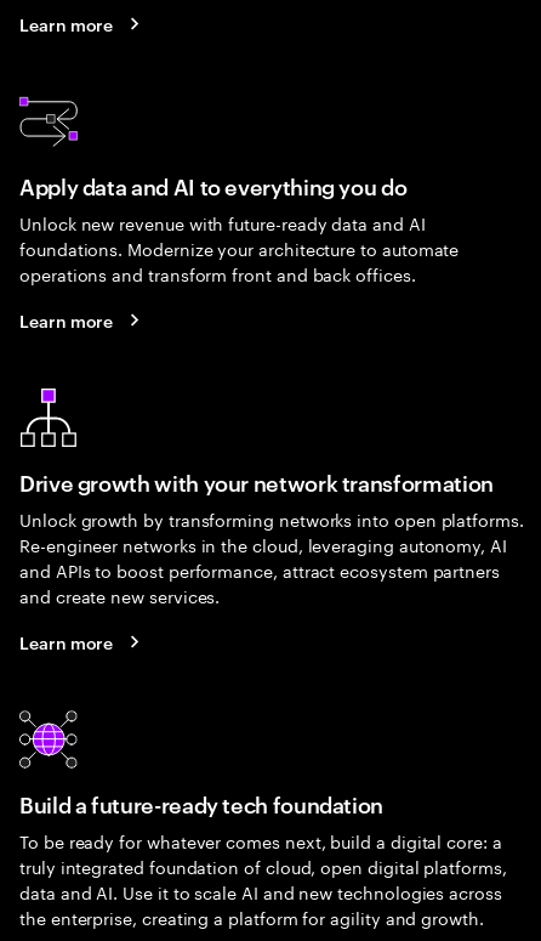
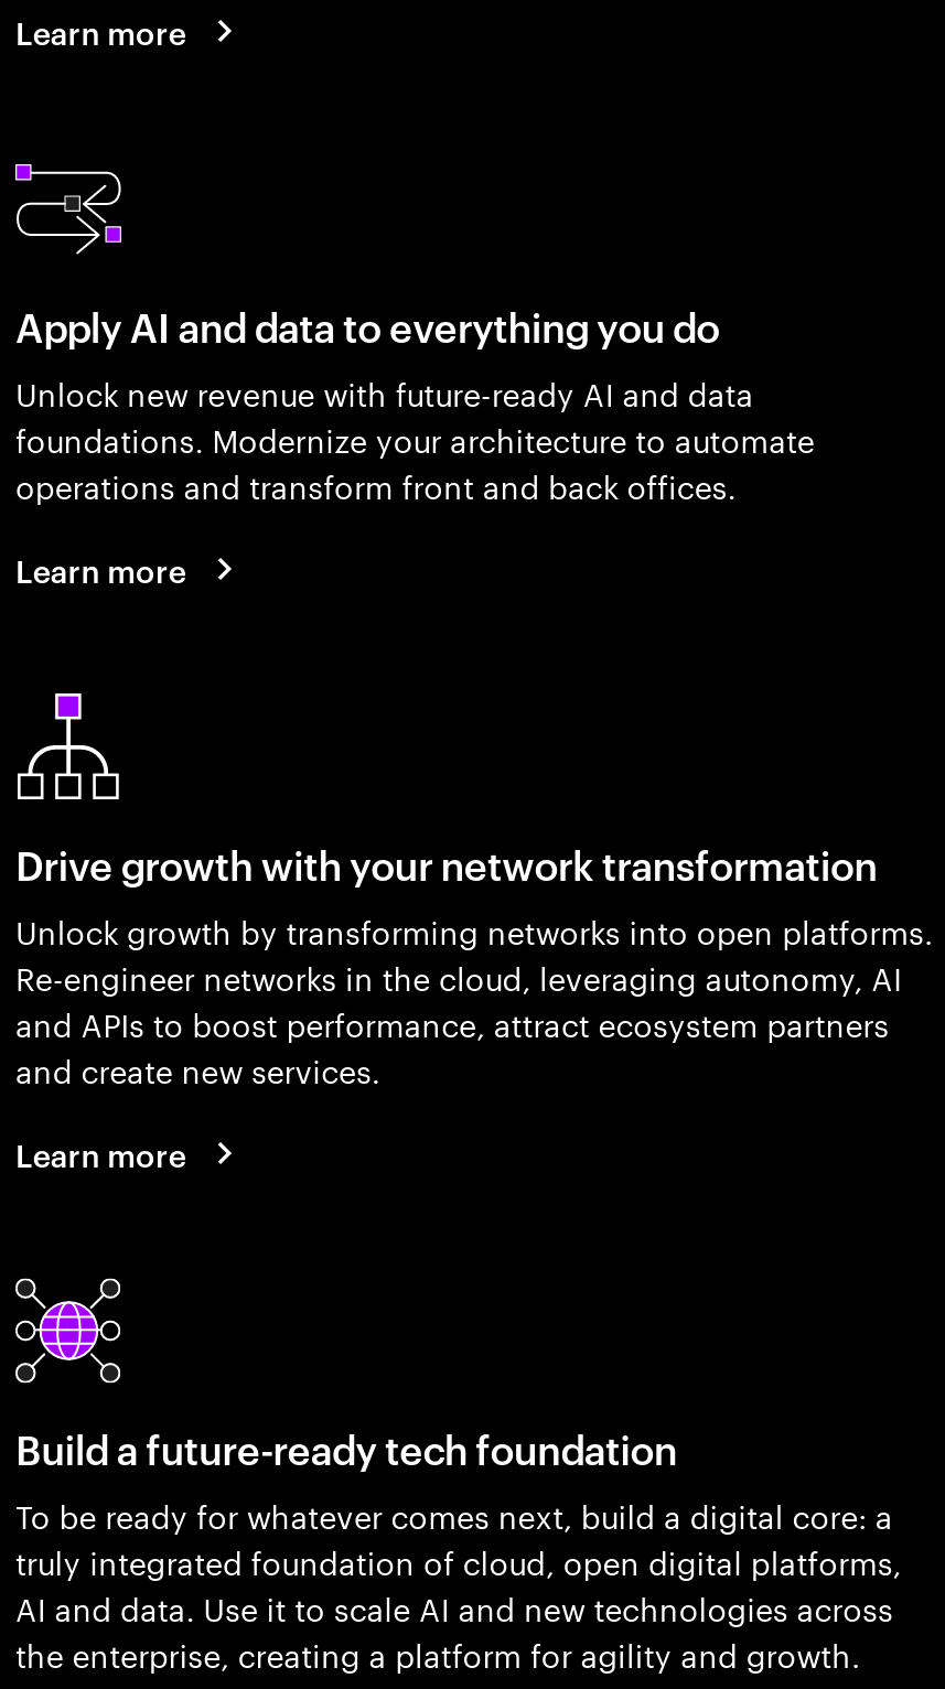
[19,170,407,200] Apply data and AI to everything you do -> [15,296,720,351] Apply AI and data to everything you do
[19,208,425,235] Unlock new revenue with future-ready data and AI -> [15,366,753,415] Unlock new revenue with future-ready AI and data
[19,877,502,904] data and AI. Use it to scale AI and new technologies across -> [15,1581,893,1630] AI and data. Use it to scale AI and new technologies across

